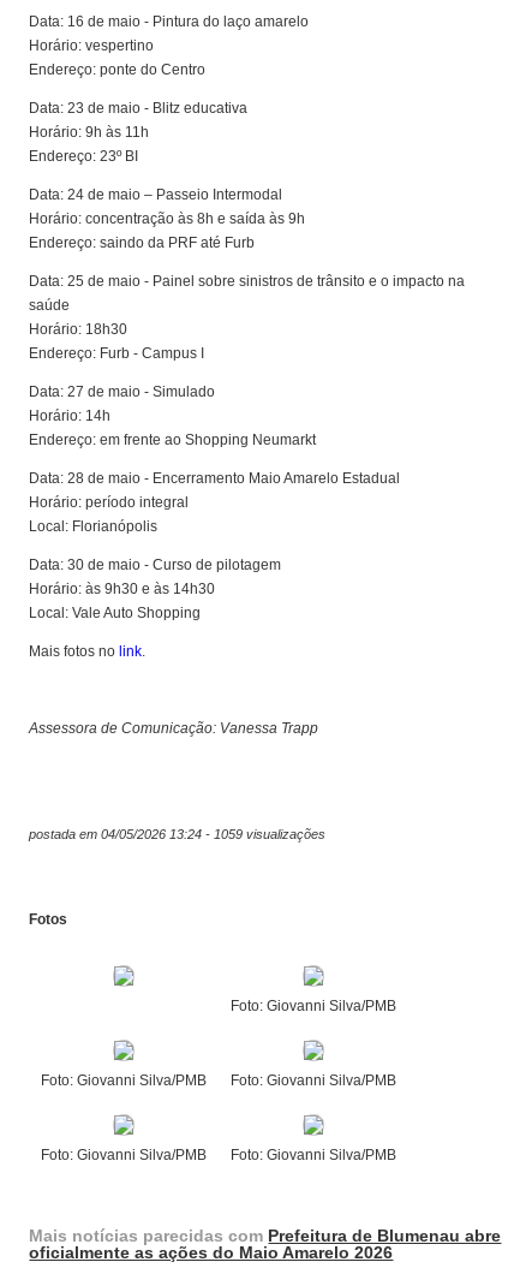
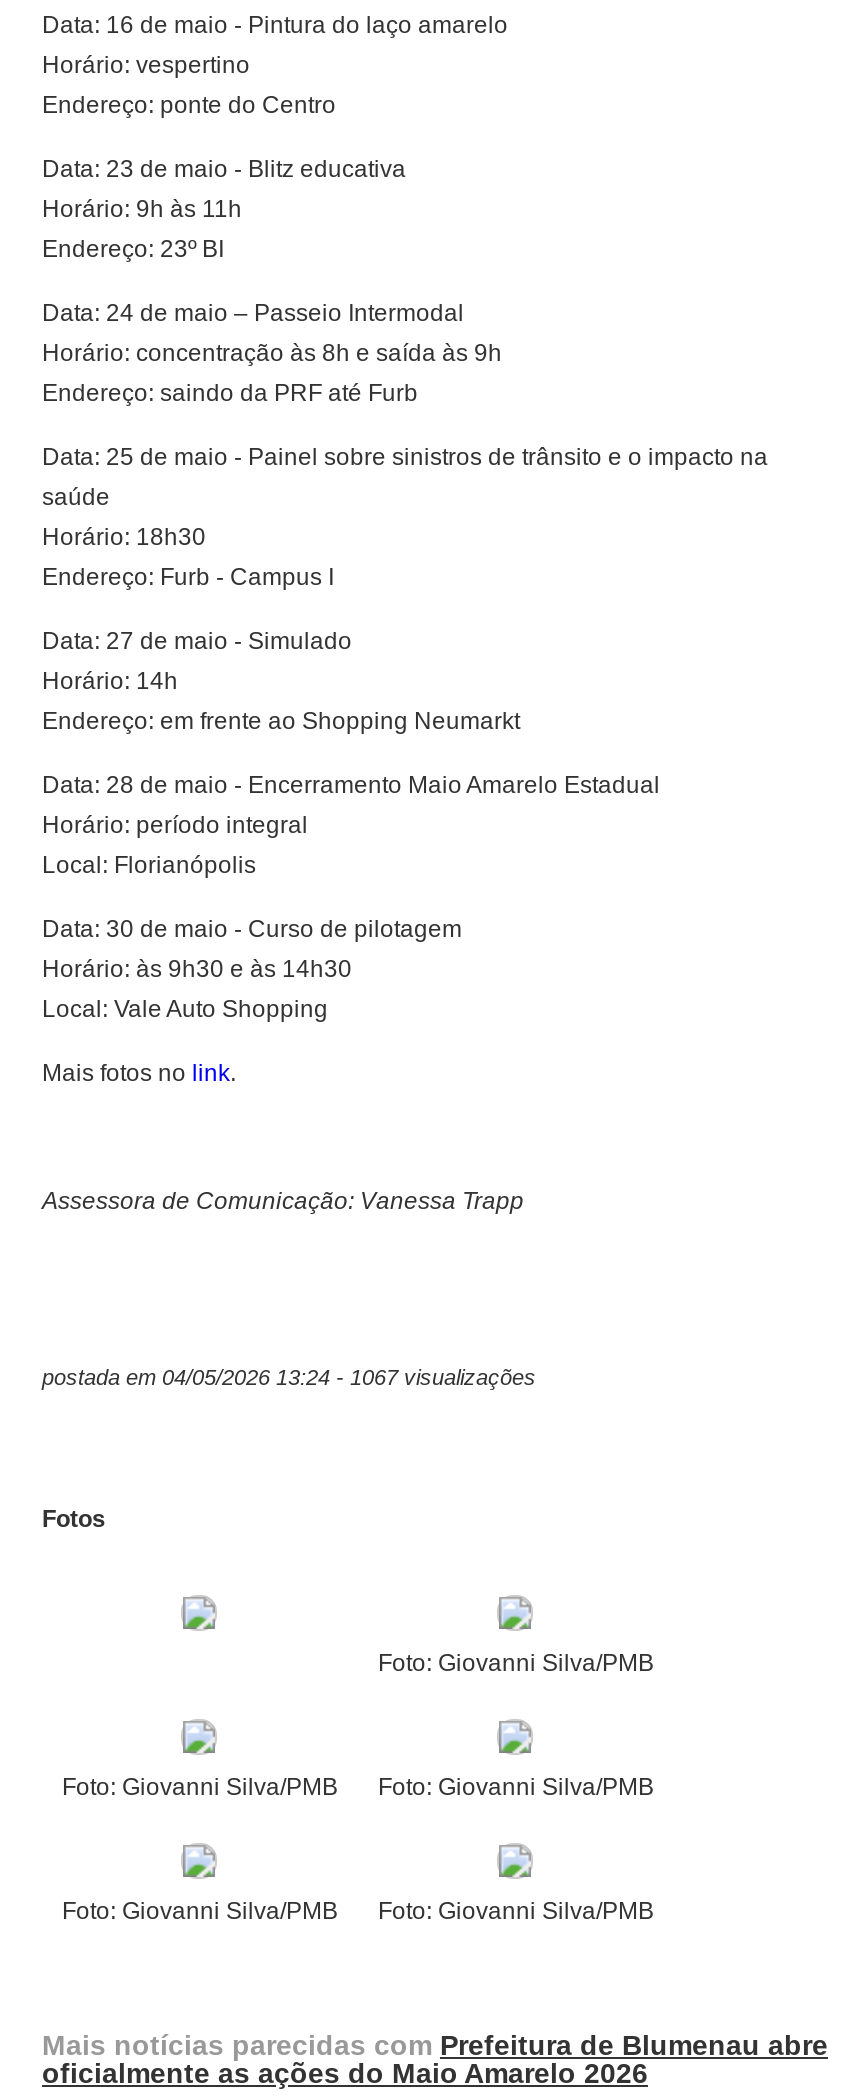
[29,827,326,841] postada em 04/05/2026 13:24 - 1059 visualizações -> [42,1365,536,1389] postada em 04/05/2026 13:24 - 1067 visualizações

